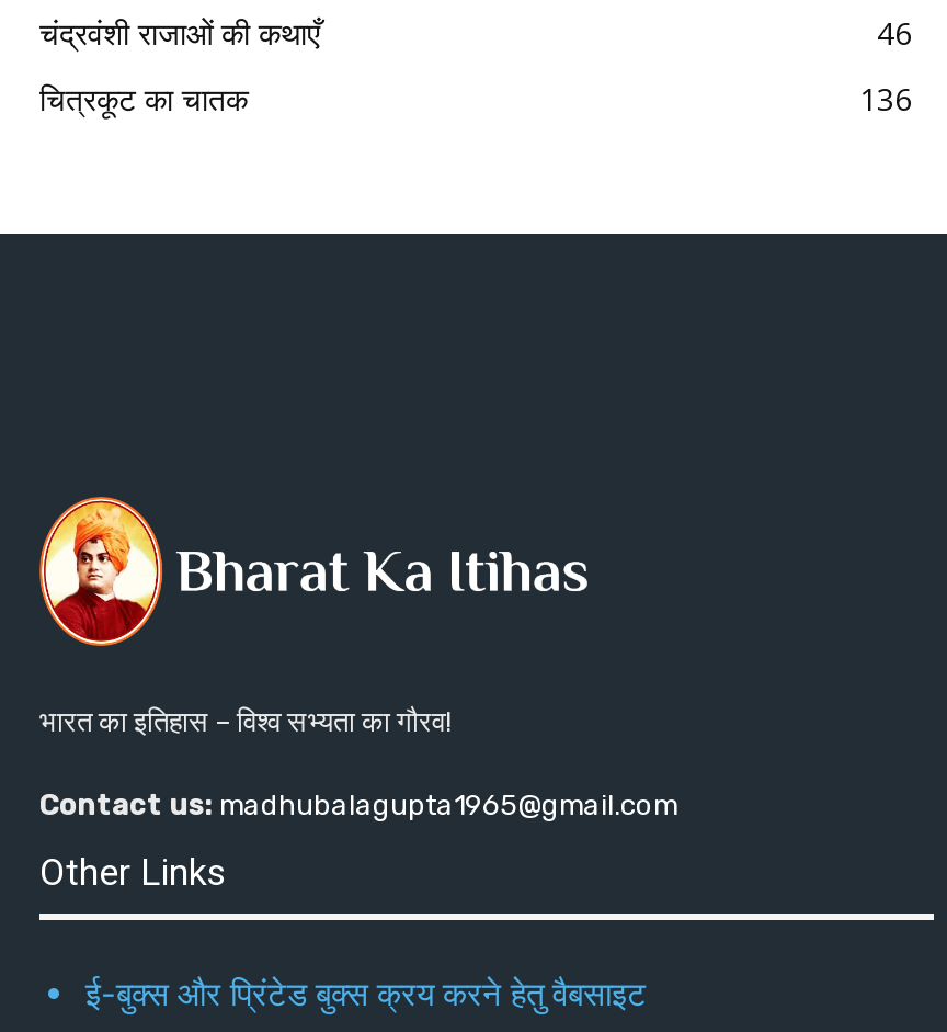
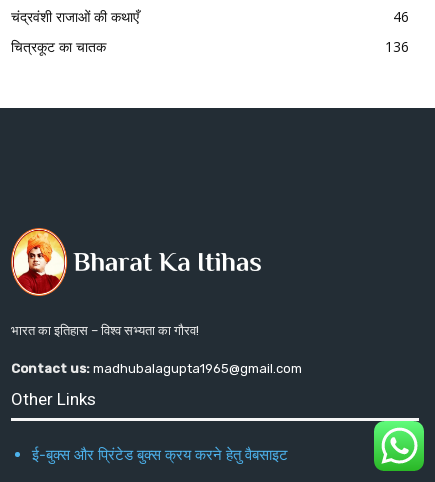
none -> [373,420,425,472] [image]

